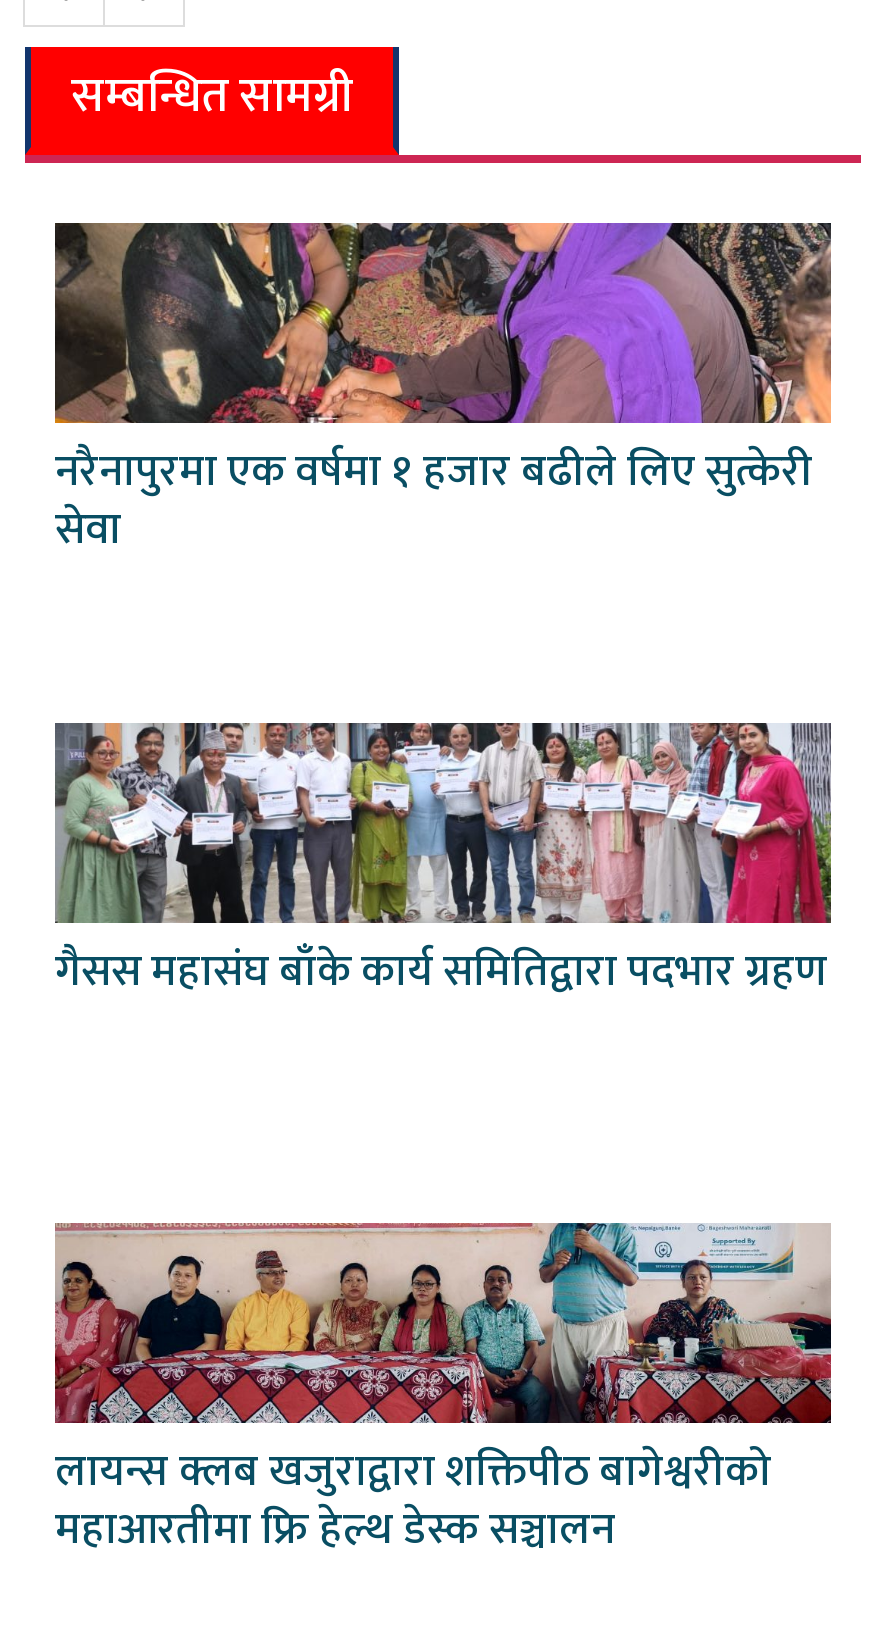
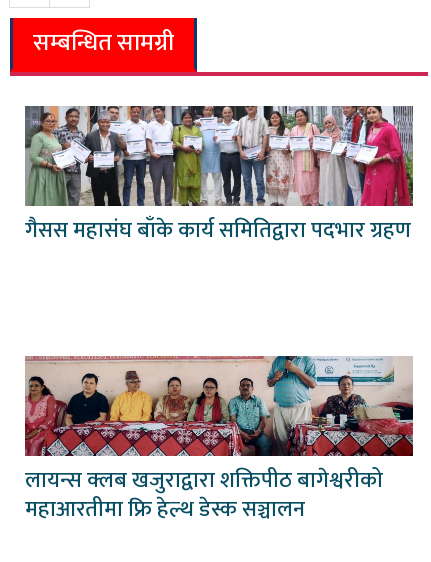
[55,222,833,567] [image] | नरैनापुरमा एक वर्षमा १ हजार बढीले लिए सुत्केरी | सेवा -> none

